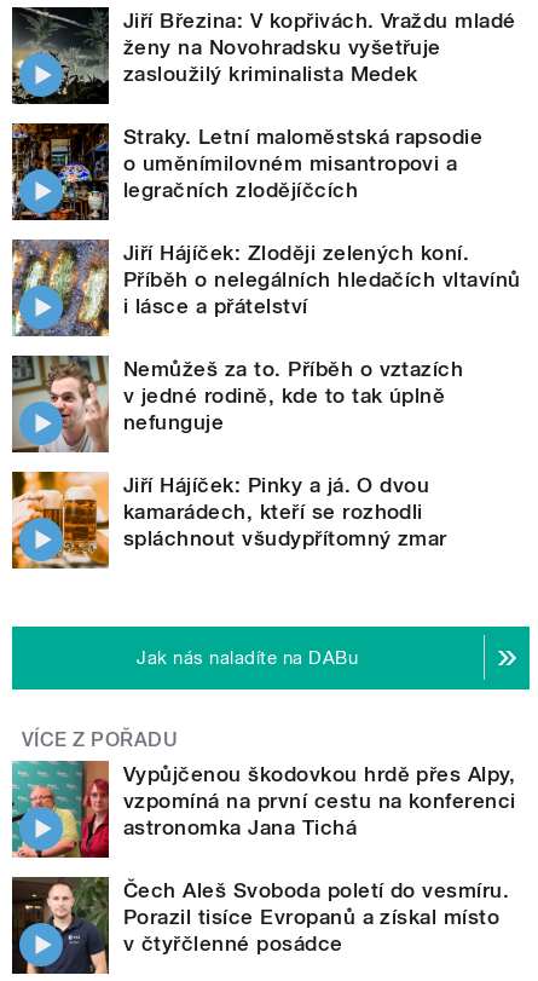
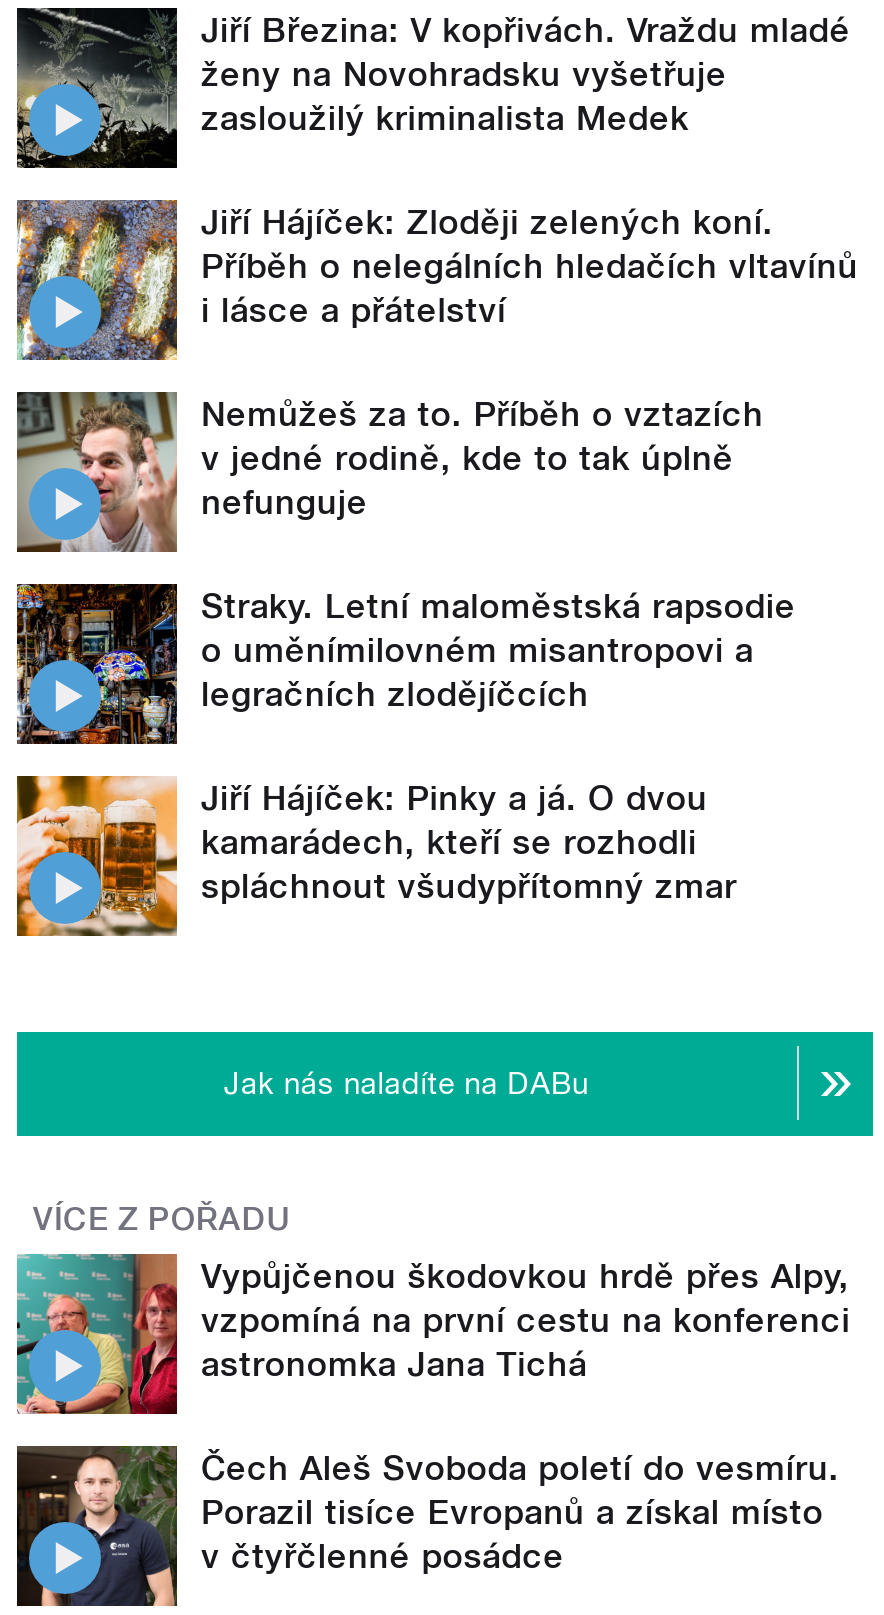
moved [12,122,483,221] -> [17,582,796,744]: [image] | Straky. Letní maloměstská rapsodie | o uměnímilovném misantropovi a | legračních zlodějíčcích
moved [10,237,521,434] -> [13,196,858,521]: [image] | Jiří Hájíček: Zloději zelených koní. | Příběh o nelegálních hledačích vltavínů | i lásce a přátelství | Nemůžeš za to. Příběh o vztazích | v jedné rodině, kde to tak úplně | nefunguje

